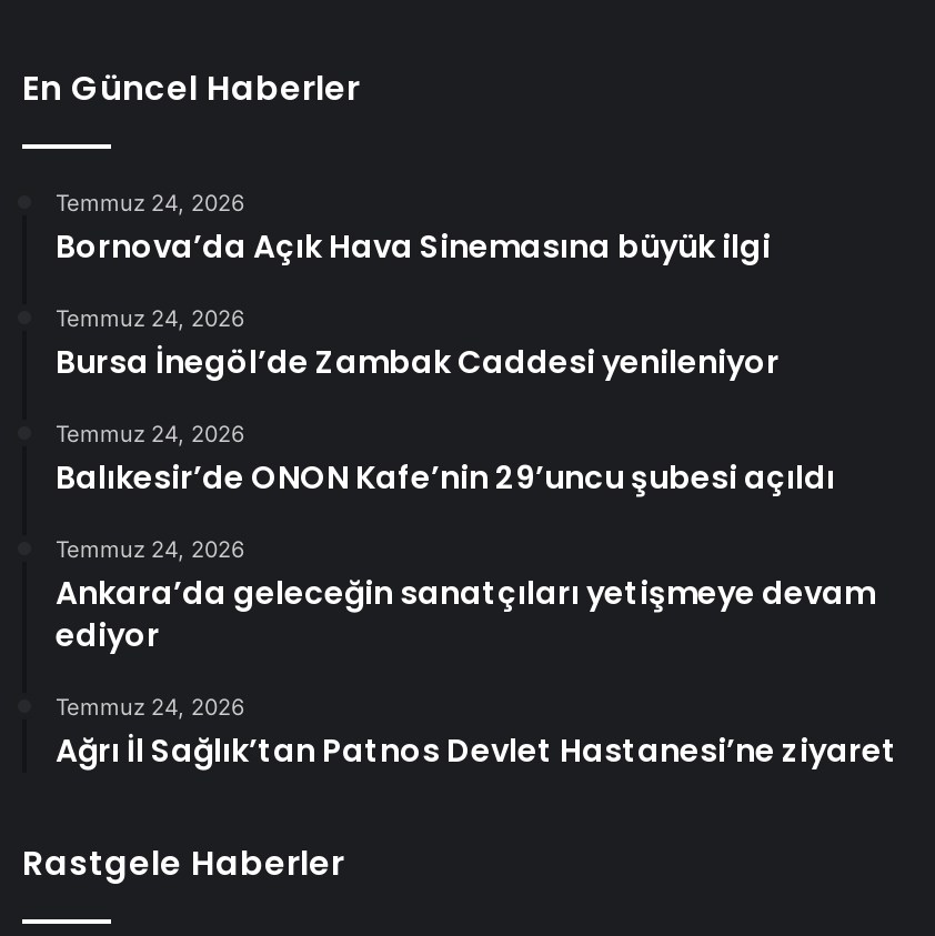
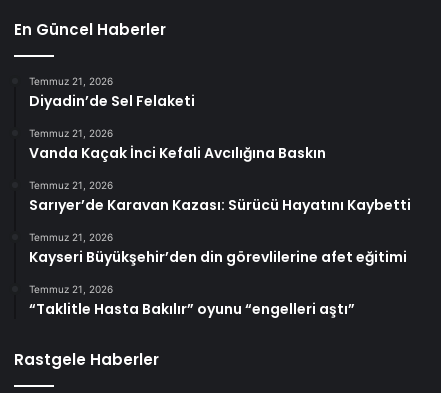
[56,189,771,269] Temmuz 24, 2026 | Bornova’da Açık Hava Sinemasına büyük ilgi -> [29,75,195,111] Temmuz 21, 2026 | Diyadin’de Sel Felaketi
[56,304,780,384] Temmuz 24, 2026 | Bursa İnegöl’de Zambak Caddesi yenileniyor -> [29,127,326,163] Temmuz 21, 2026 | Vanda Kaçak İnci Kefali Avcılığına Baskın
[56,420,835,500] Temmuz 24, 2026 | Balıkesir’de ONON Kafe’nin 29’uncu şubesi açıldı -> [29,179,411,215] Temmuz 21, 2026 | Sarıyer’de Karavan Kazası: Sürücü Hayatını Kaybetti
[56,535,875,658] Temmuz 24, 2026 | Ankara’da geleceğin sanatçıları yetişmeye devam | ediyor -> [29,231,407,267] Temmuz 21, 2026 | Kayseri Büyükşehir’den din görevlilerine afet eğitimi
[56,693,897,773] Temmuz 24, 2026 | Ağrı İl Sağlık’tan Patnos Devlet Hastanesi’ne ziyaret -> [29,283,355,319] Temmuz 21, 2026 | “Taklitle Hasta Bakılır” oyunu “engelleri aştı”

